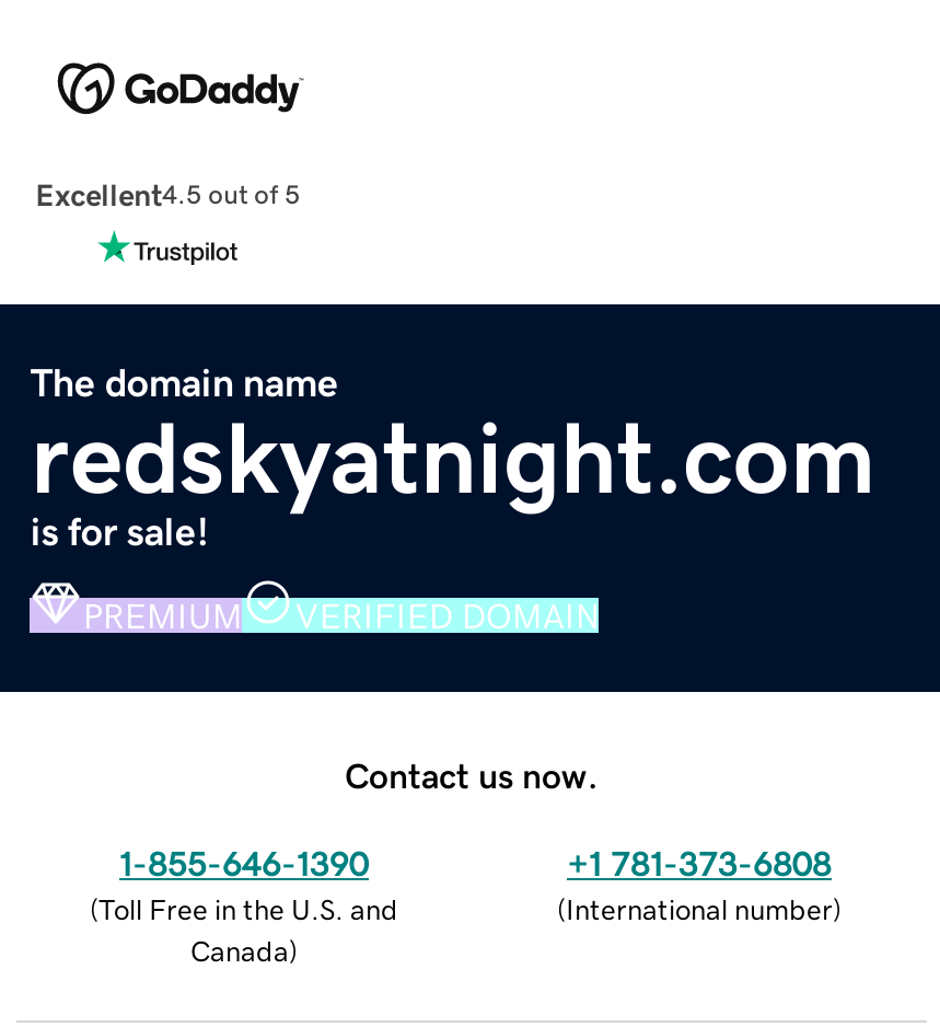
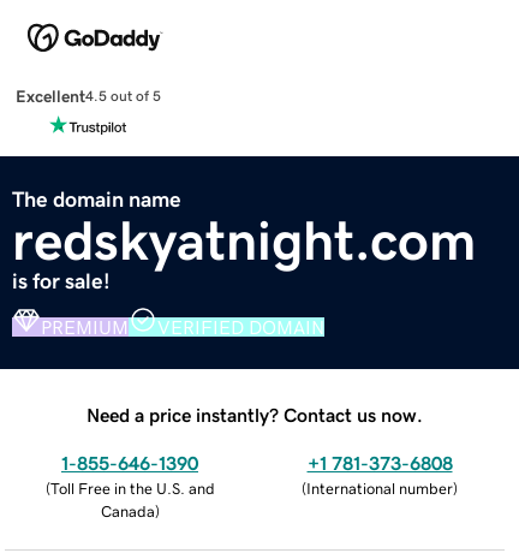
[345,757,599,792] Contact us now. -> [86,405,423,424] Need a price instantly? Contact us now.

